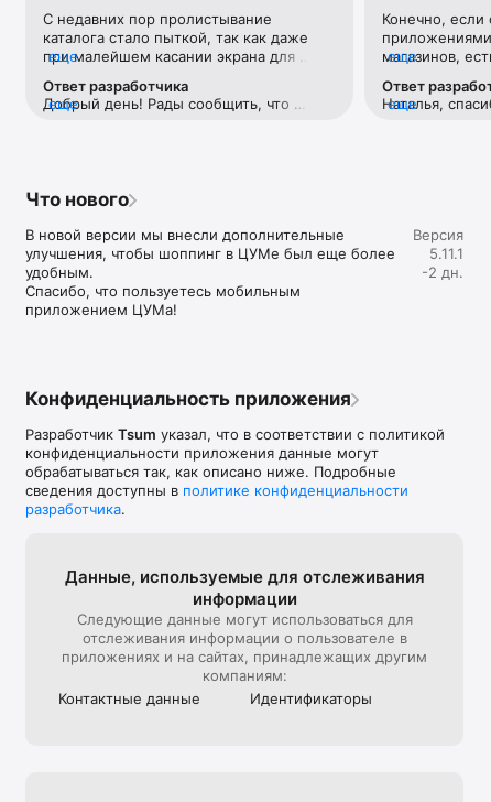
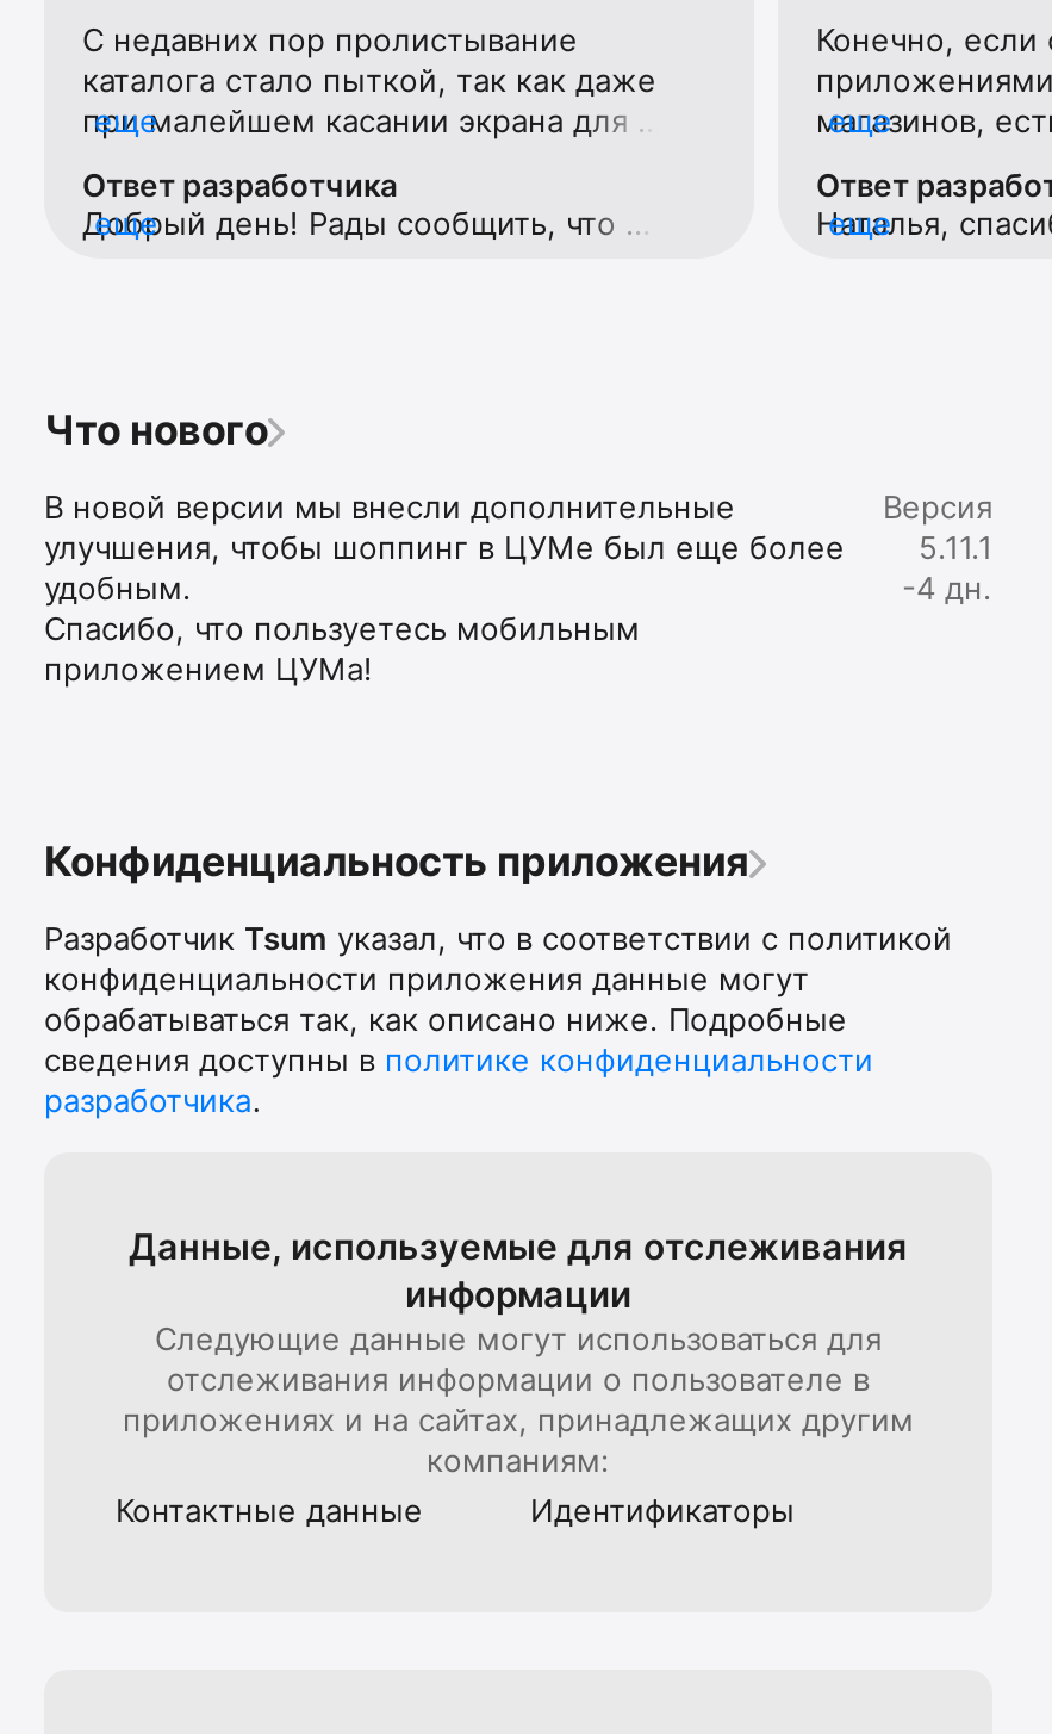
[422,263,463,281] -2 дн. -> [902,569,992,607] -4 дн.

